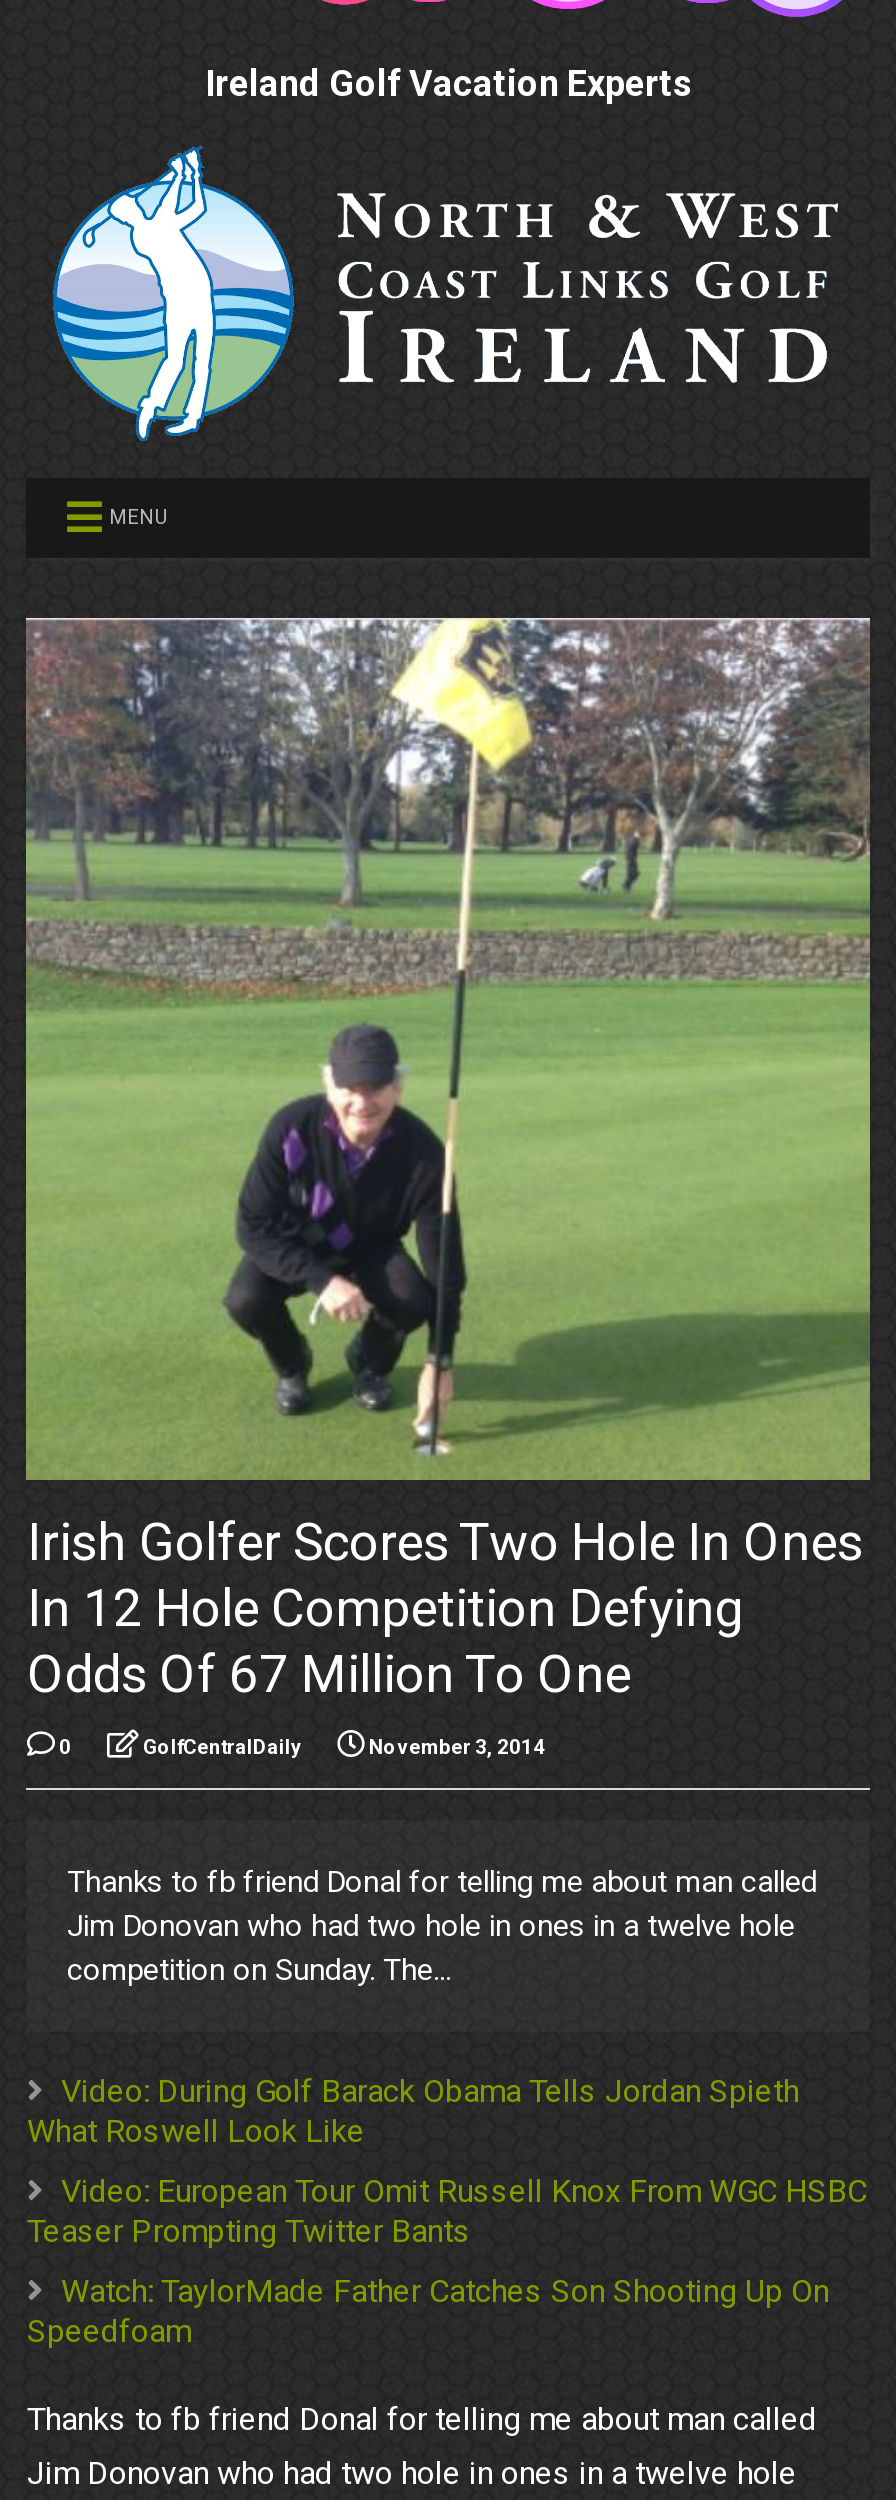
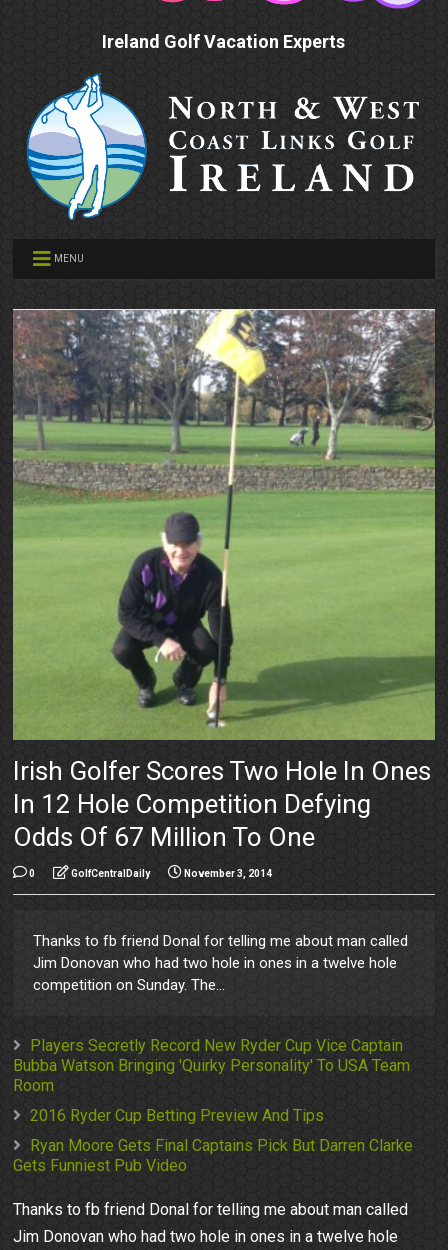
[27,2071,799,2149] Video: During Golf Barack Obama Tells Jordan Spieth | What Roswell Look Like -> [13,1036,410,1095] Players Secretly Record New Ryder Cup Vice Captain | Bubba Watson Bringing 'Quirky Personality' To USA Team | Room
[27,2171,867,2249] Video: European Tour Omit Russell Knox From WGC HSBC | Teaser Prompting Twitter Bants -> [30,1106,324,1125] 2016 Ryder Cup Betting Preview And Tips
[27,2271,829,2349] Watch: TaylorMade Father Catches Son Shooting Up On | Speedfoam -> [13,1136,413,1175] Ryan Moore Gets Final Captains Pick But Darren Clarke | Gets Funniest Pub Video

